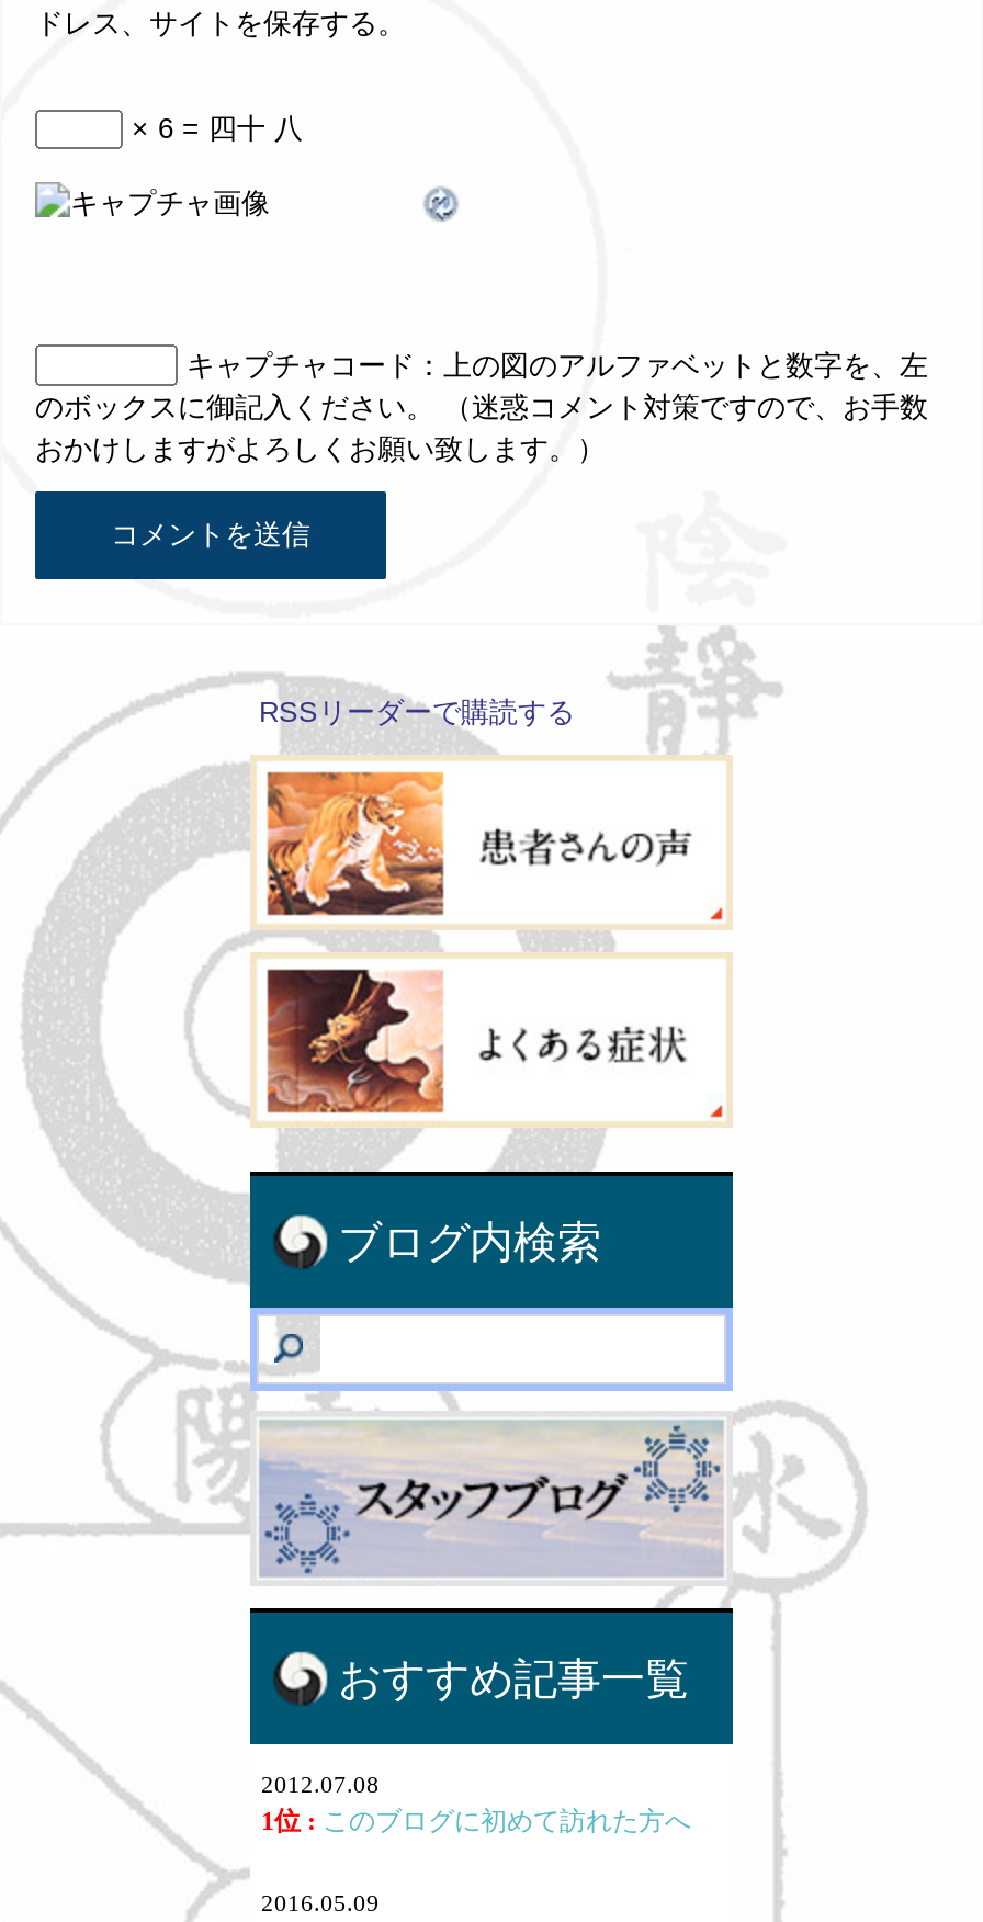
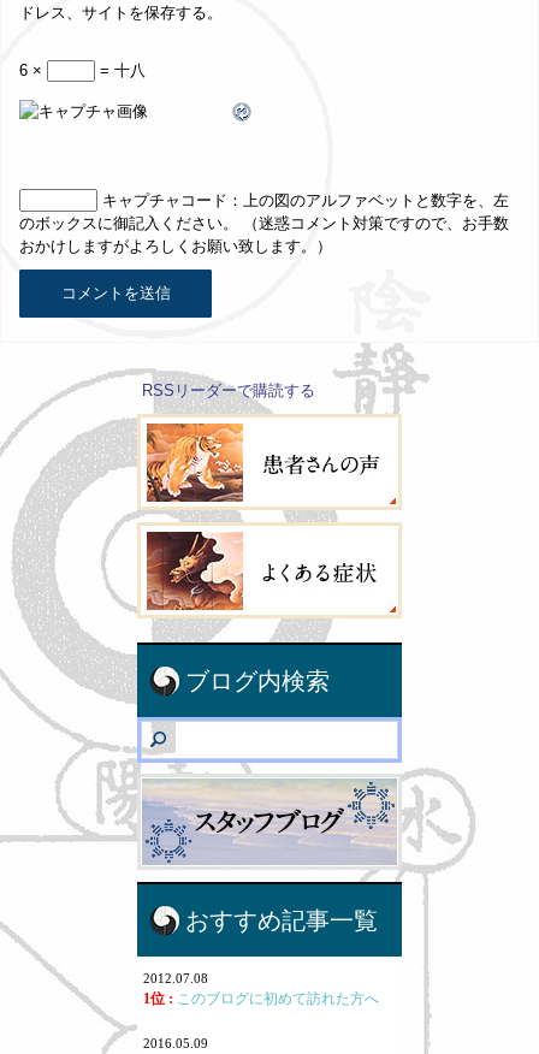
[123,111,303,144] × 6 = 四十 八 -> [19,61,146,79] 6 × | = 十八

